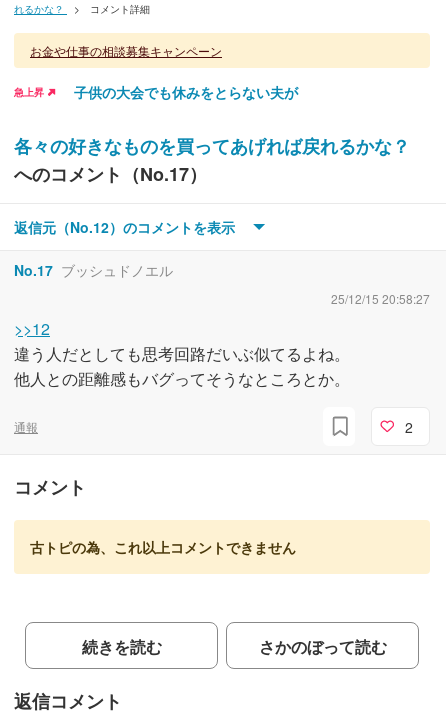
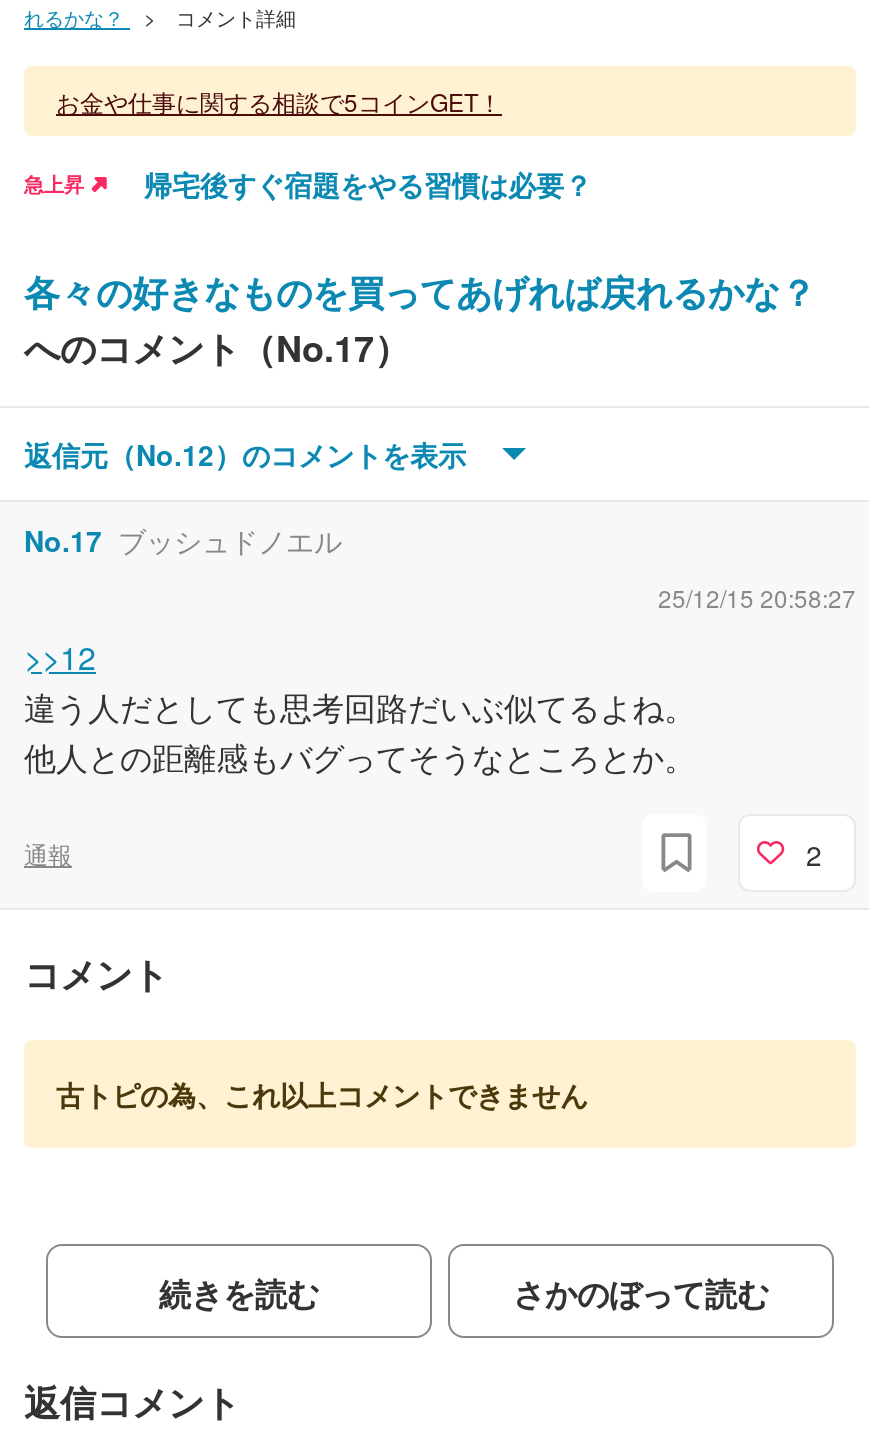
[30,42,222,59] お金や仕事の相談募集キャンペーン -> [56,84,502,118] お金や仕事に関する相談で5コインGET！
[74,82,298,102] 子供の大会でも休みをとらない夫が -> [144,164,592,204] 帰宅後すぐ宿題をやる習慣は必要？

